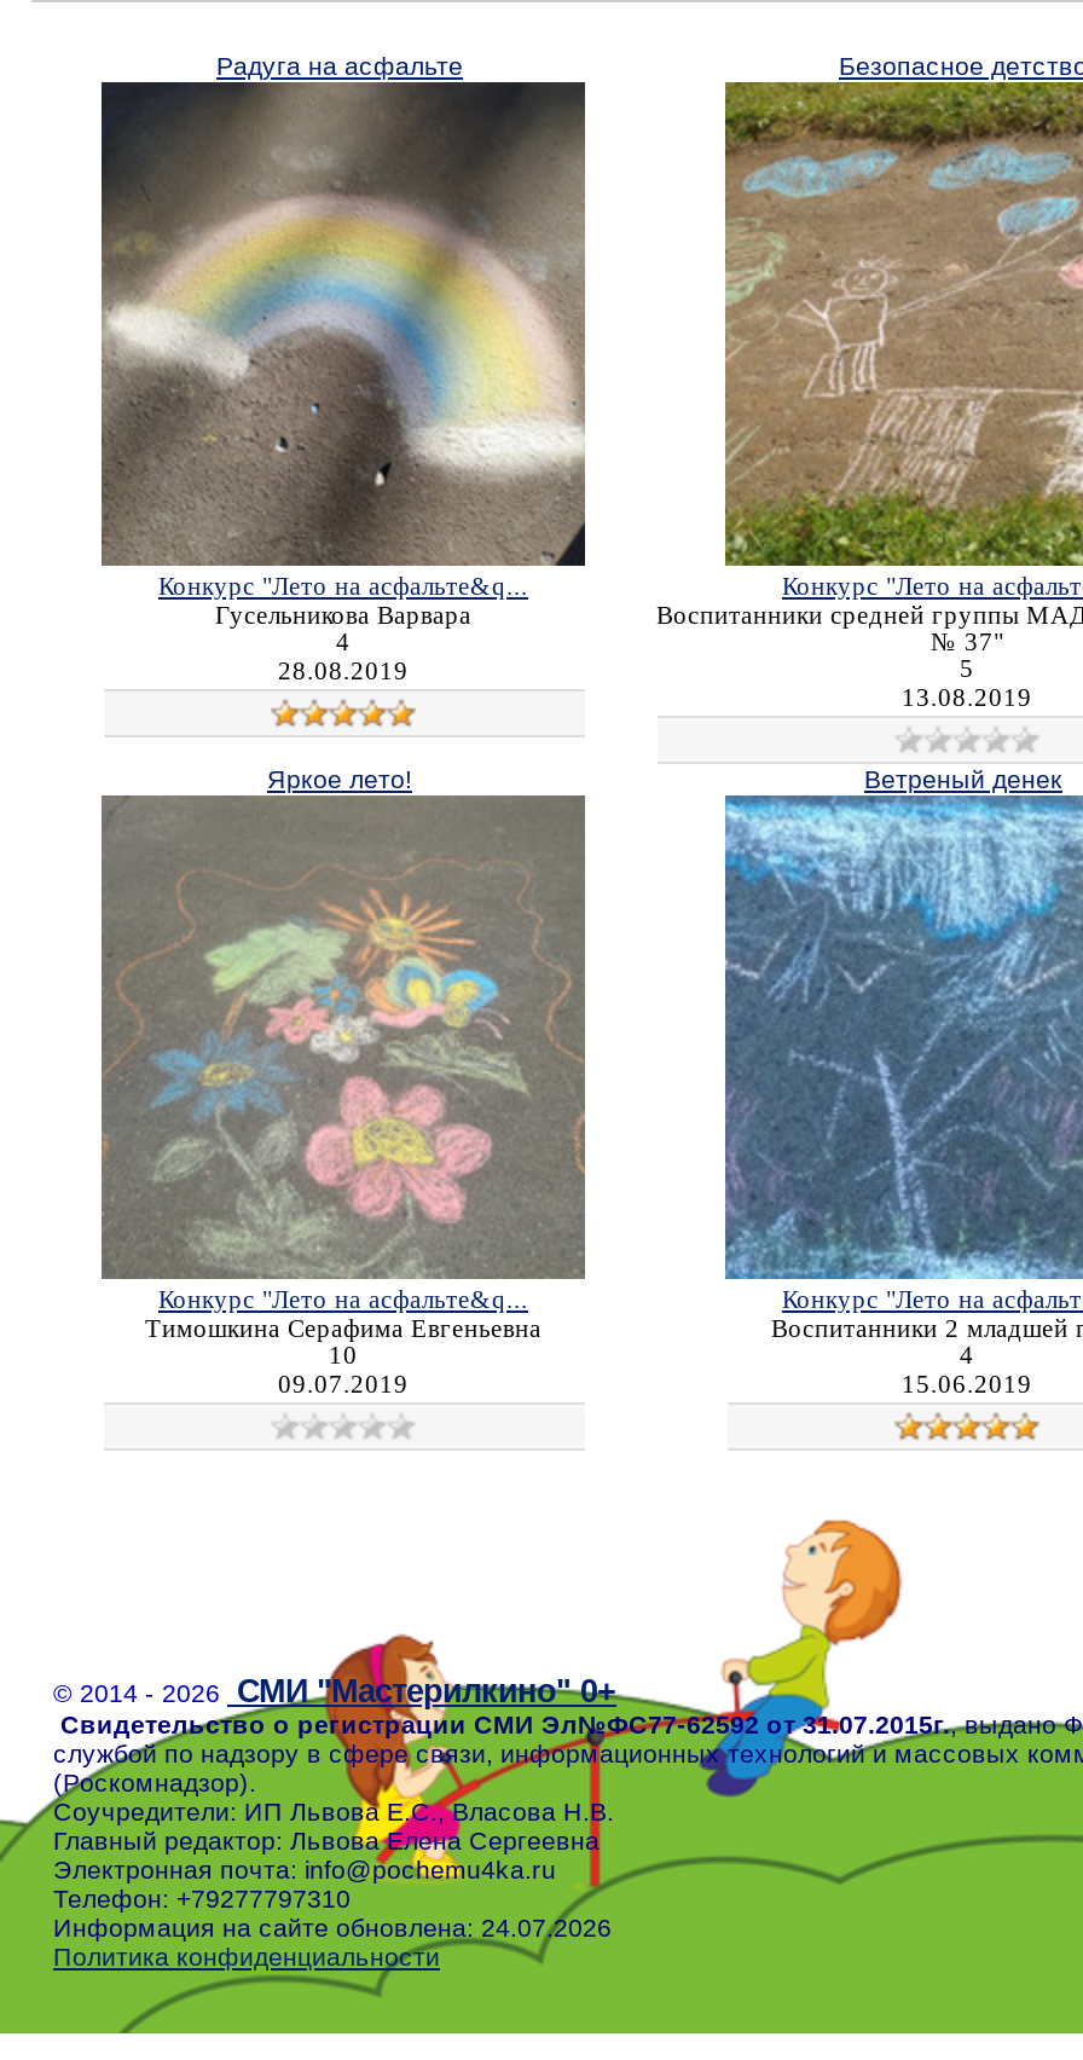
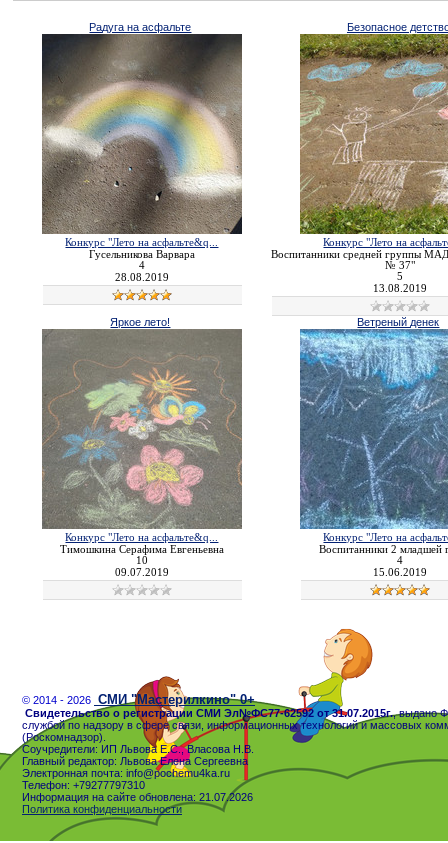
[53,1913,612,1942] Информация на сайте обновлена: 24.07.2026 -> [22,791,253,803] Информация на сайте обновлена: 21.07.2026

